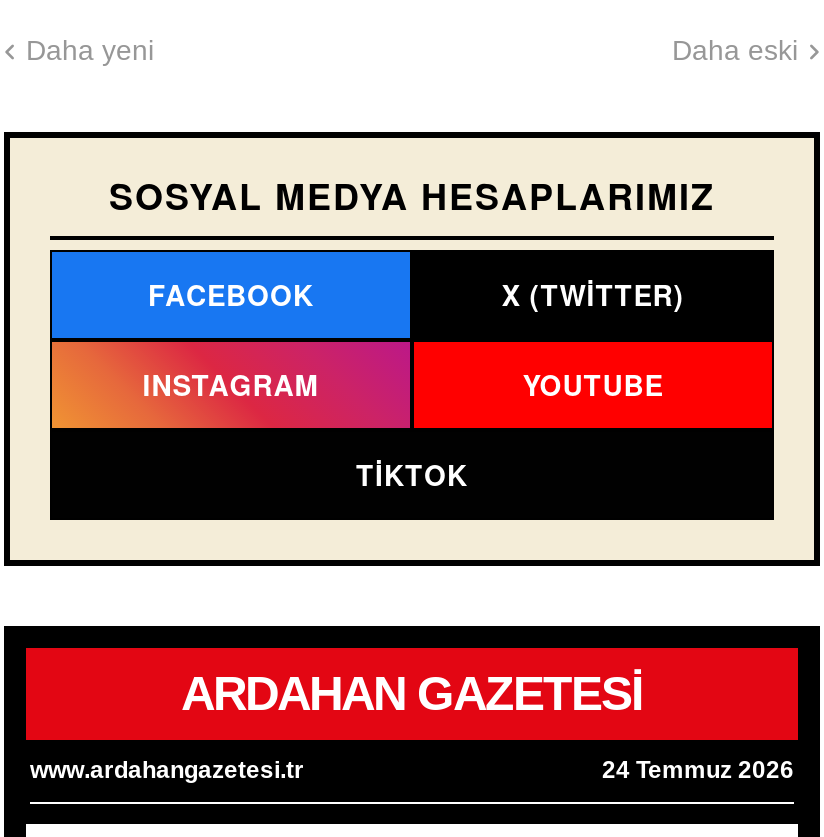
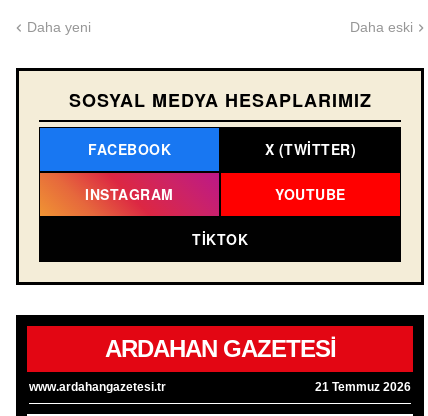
[602,756,794,784] 24 Temmuz 2026 -> [315,380,411,394] 21 Temmuz 2026

